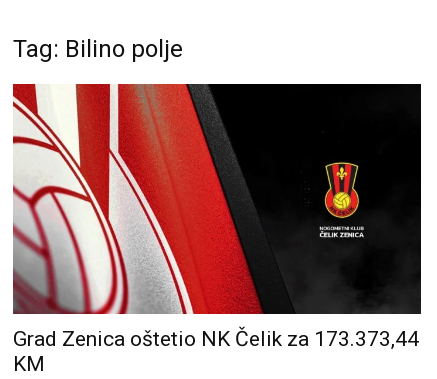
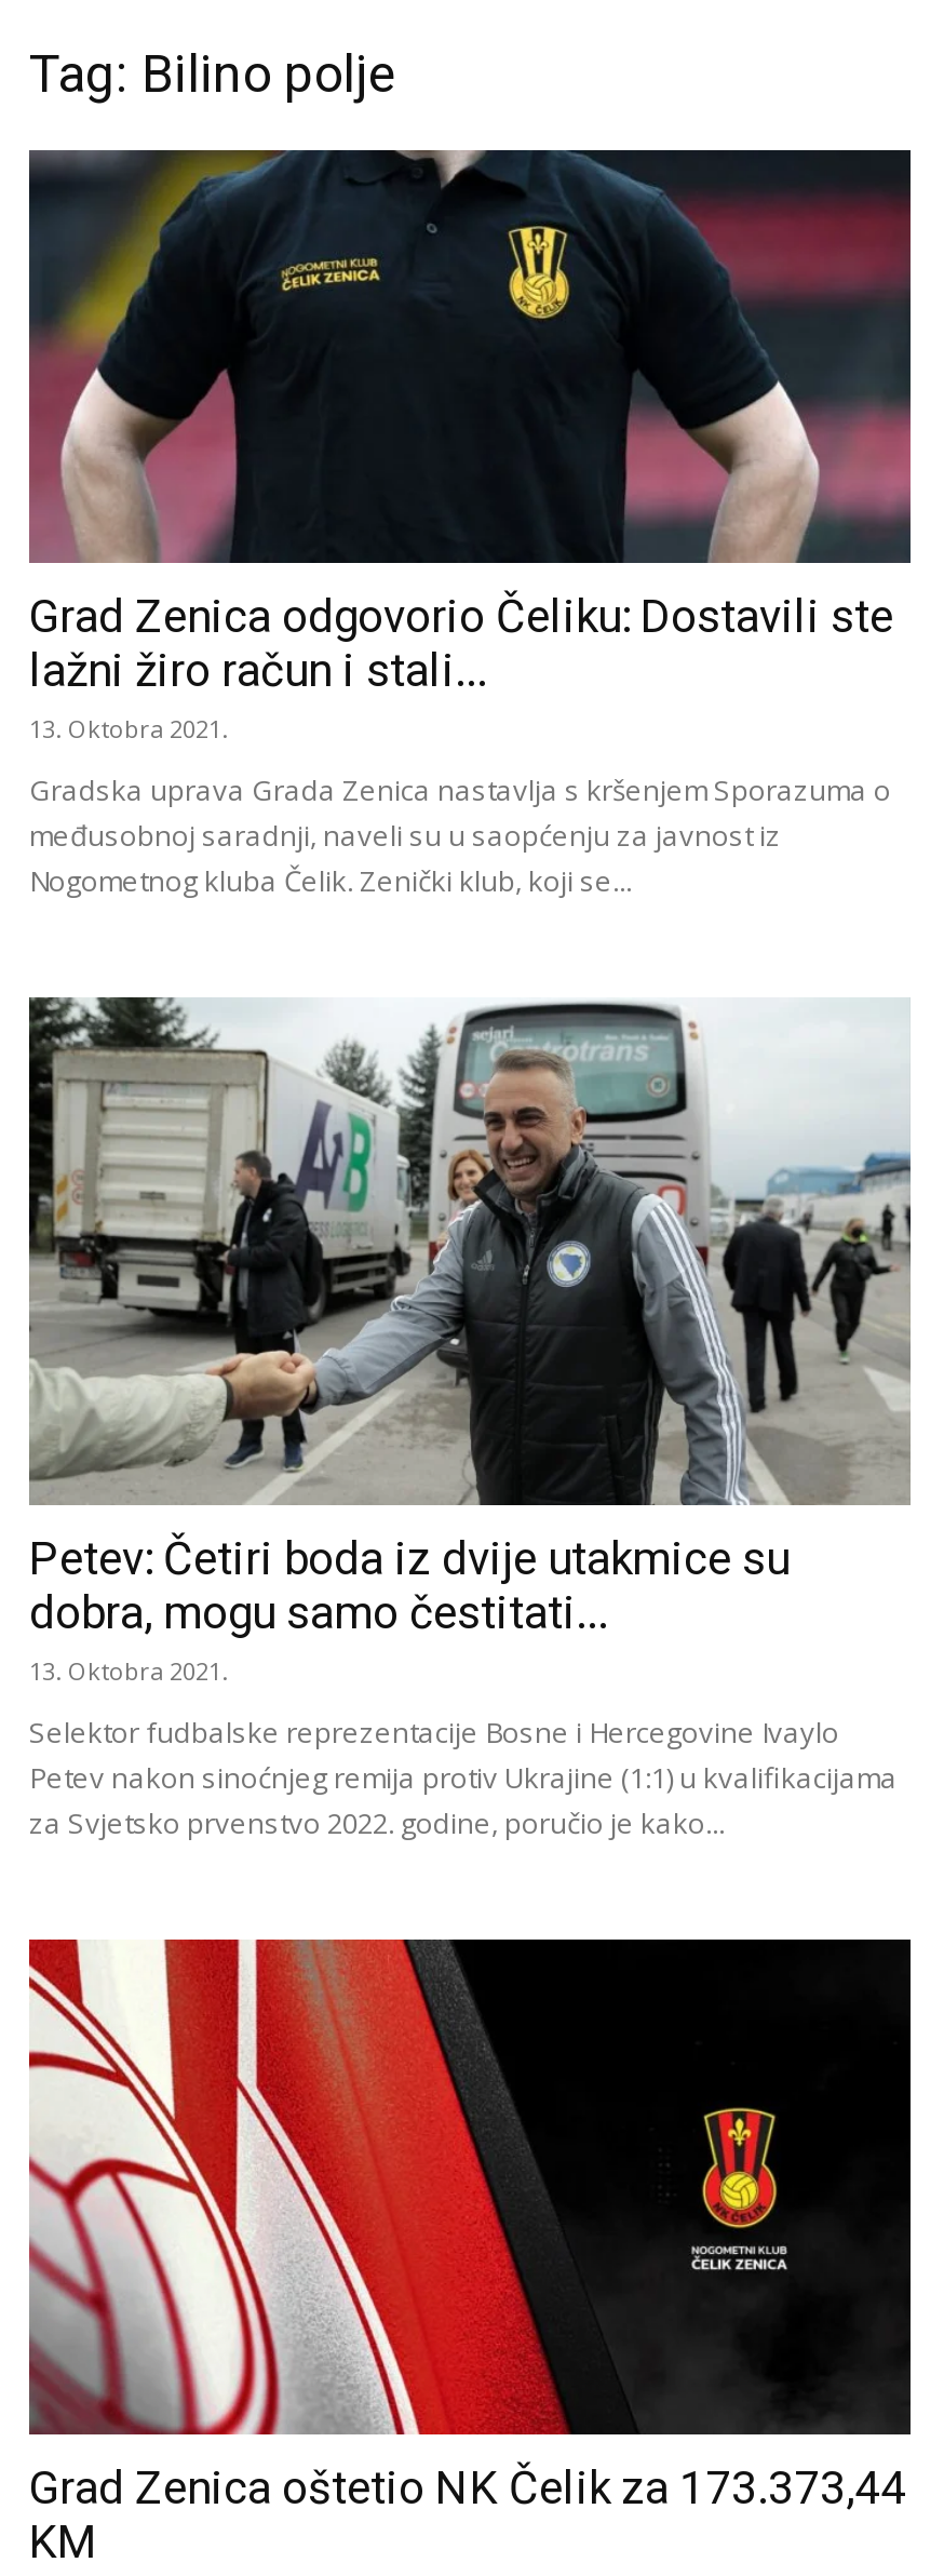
none -> [27,148,913,900] [image] | Grad Zenica odgovorio Čeliku: Dostavili ste | lažni žiro račun i stali... | 13. Oktobra 2021. | Gradska uprava Grada Zenica nastavlja s kršenjem Sporazuma o | međusobnoj saradnji, naveli su u saopćenju za javnost iz | Nogometnog kluba Čelik. Zenički klub, koji se...
none -> [27,995,913,1841] [image] | Petev: Četiri boda iz dvije utakmice su | dobra, mogu samo čestitati... | 13. Oktobra 2021. | Selektor fudbalske reprezentacije Bosne i Hercegovine Ivaylo | Petev nakon sinoćnjeg remija protiv Ukrajine (1:1) u kvalifikacijama | za Svjetsko prvenstvo 2022. godine, poručio je kako...

